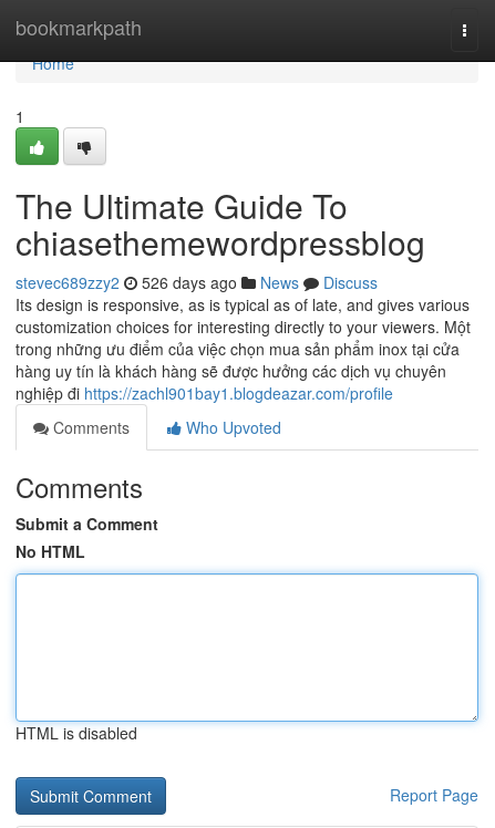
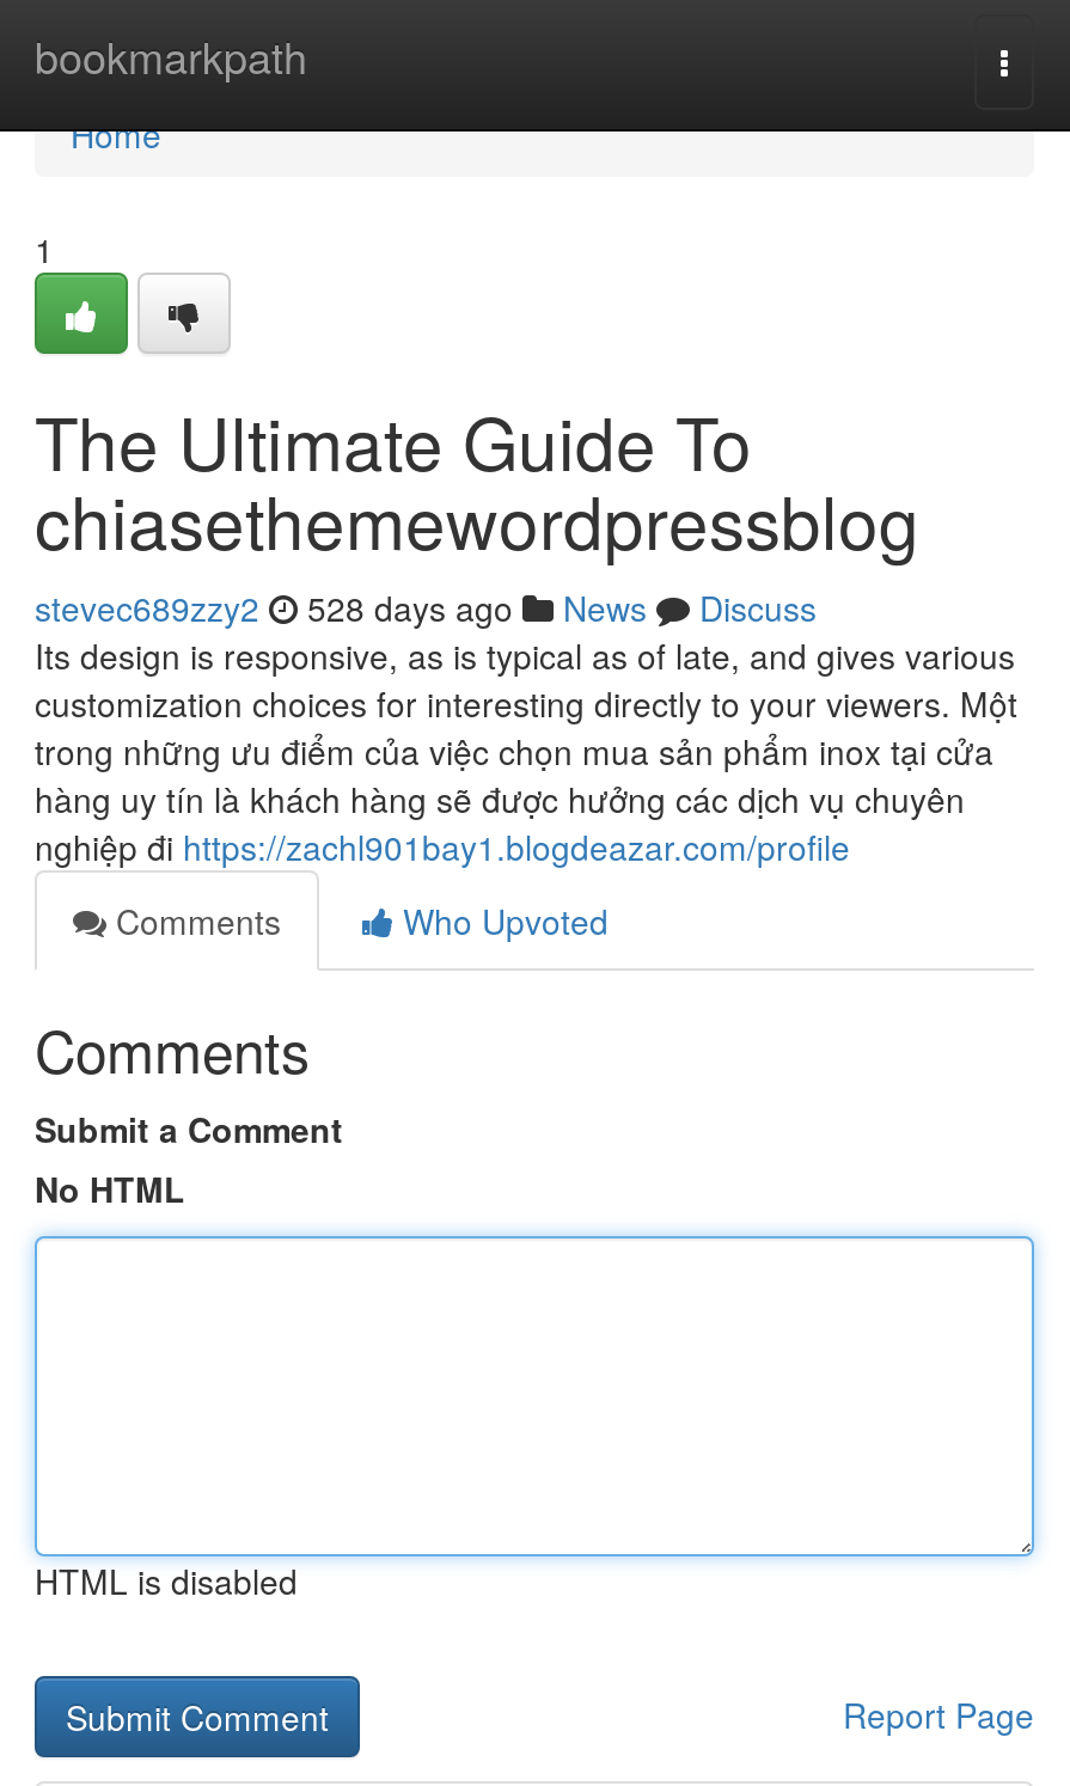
[16,271,378,293] stevec689zzy2 526 days ago News Discuss -> [35,583,817,631] stevec689zzy2 528 days ago News Discuss

